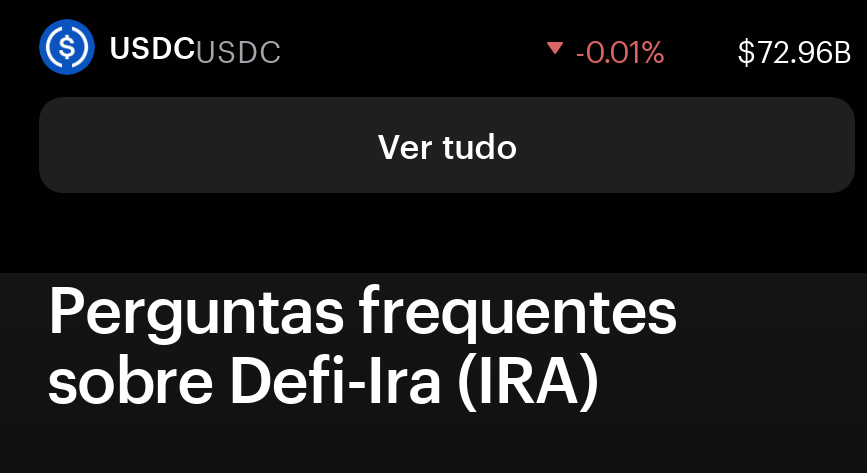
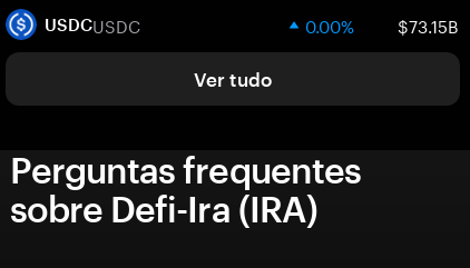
[575,23,853,71] -0.01% | $72.96B -> [305,11,459,38] 0.00% | $73.15B

